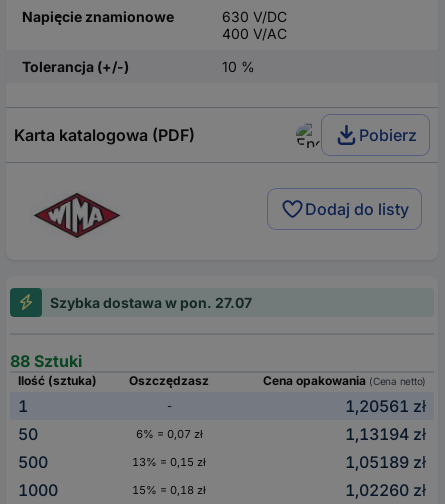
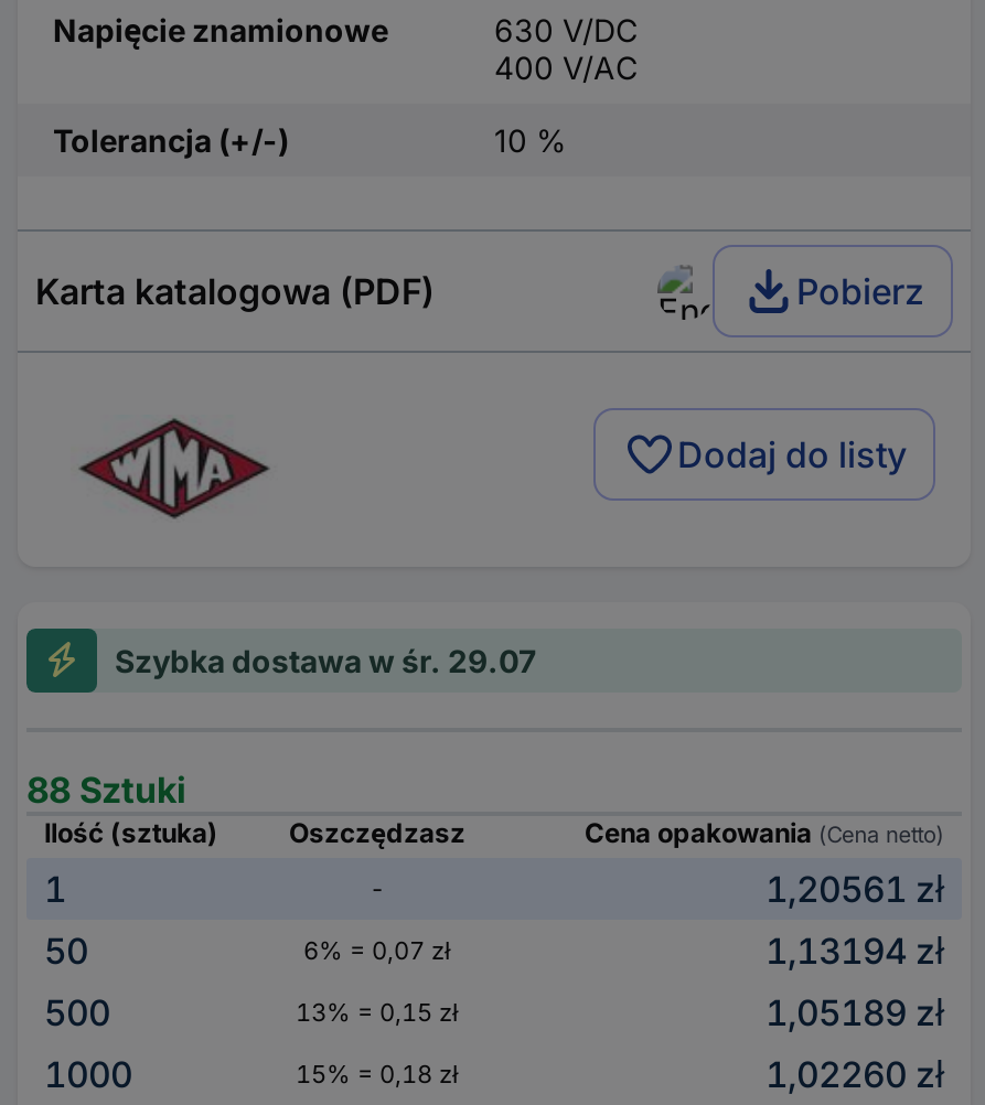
[50,294,252,311] Szybka dostawa w pon. 27.07 -> [115,641,536,679] Szybka dostawa w śr. 29.07

